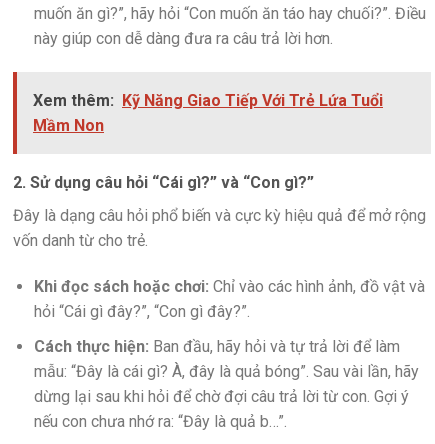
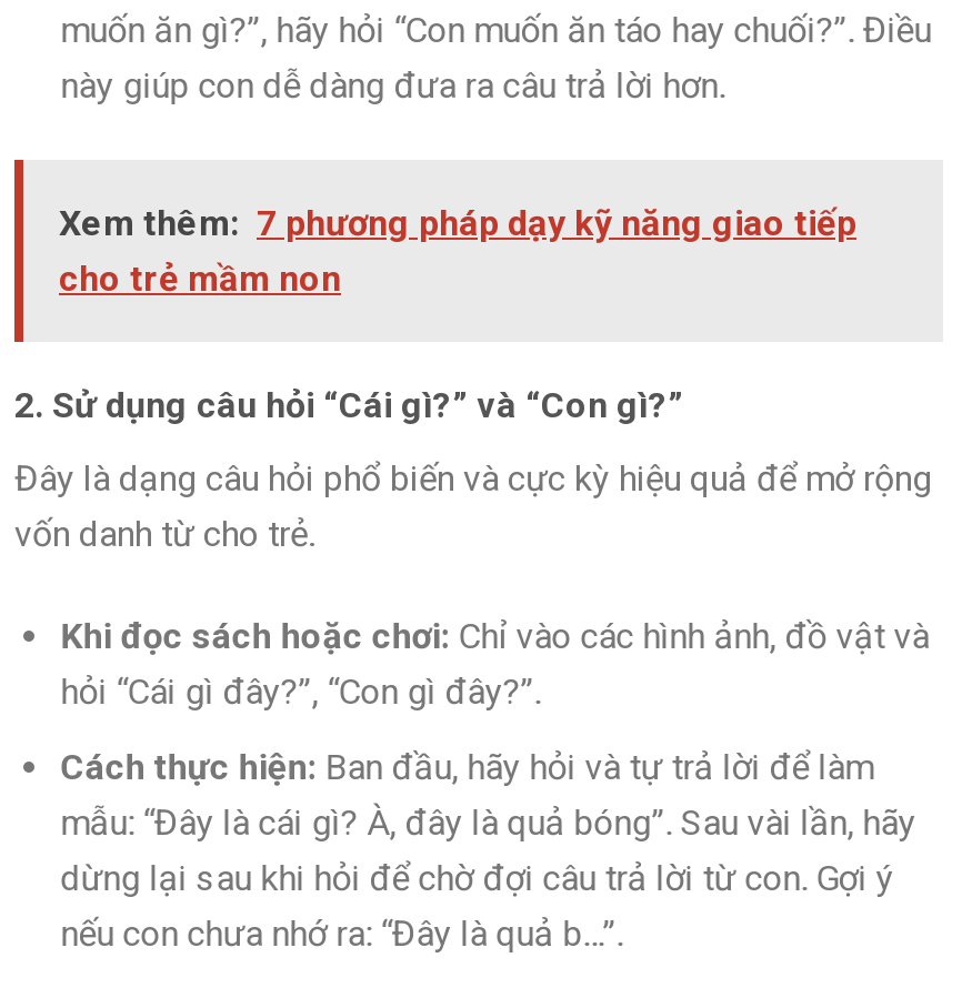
[33,91,383,135] Xem thêm: Kỹ Năng Giao Tiếp Với Trẻ Lứa Tuổi | Mầm Non -> [59,202,856,300] Xem thêm: 7 phương pháp dạy kỹ năng giao tiếp | cho trẻ mầm non

